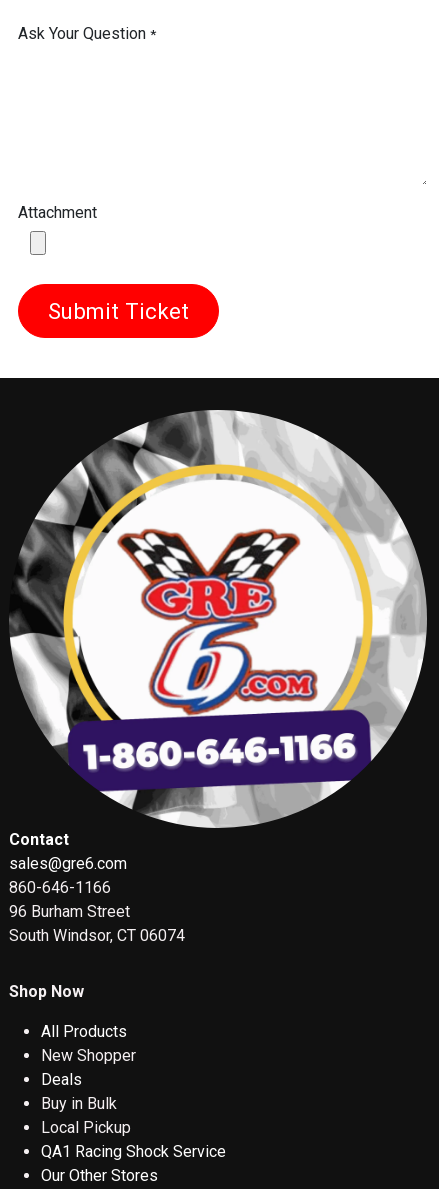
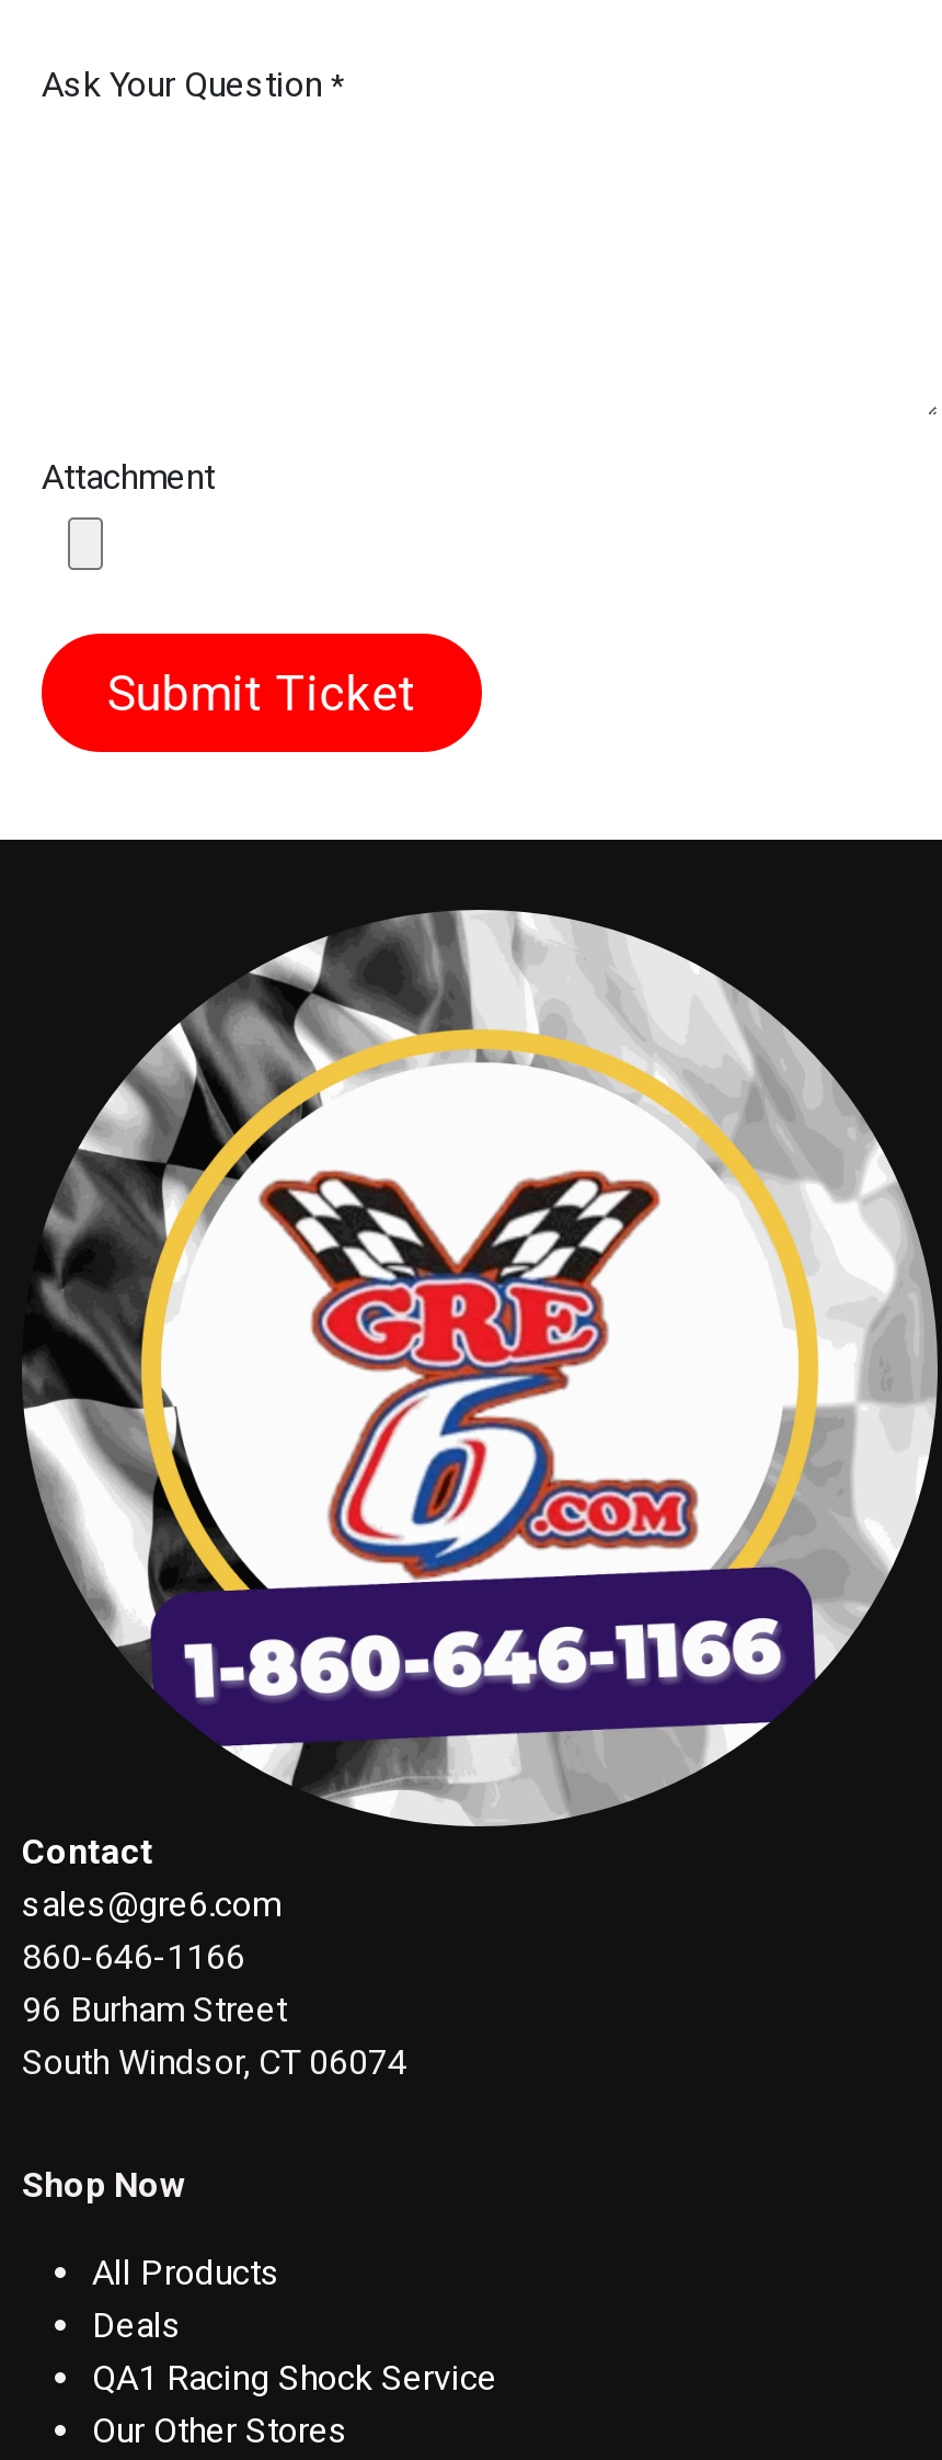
[41,1046,136,1065] New Shopper -> none
[41,1094,131,1137] Buy in Bulk | Local Pickup -> none

